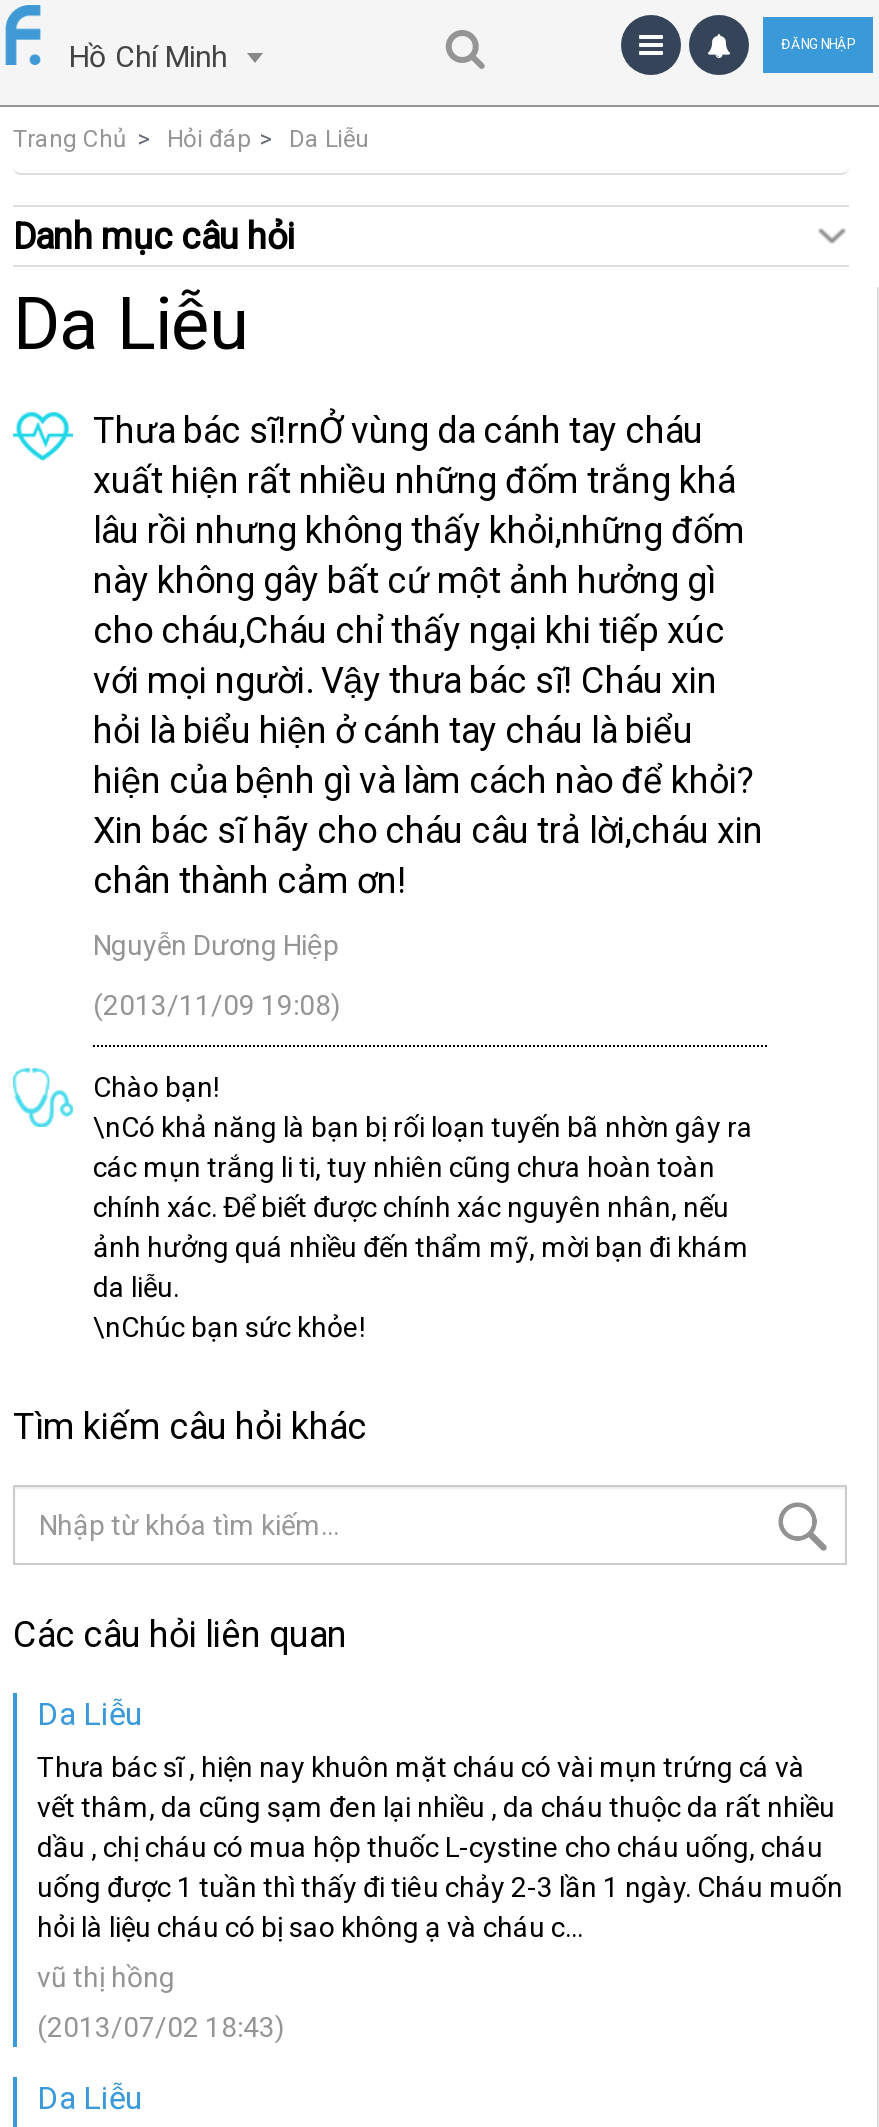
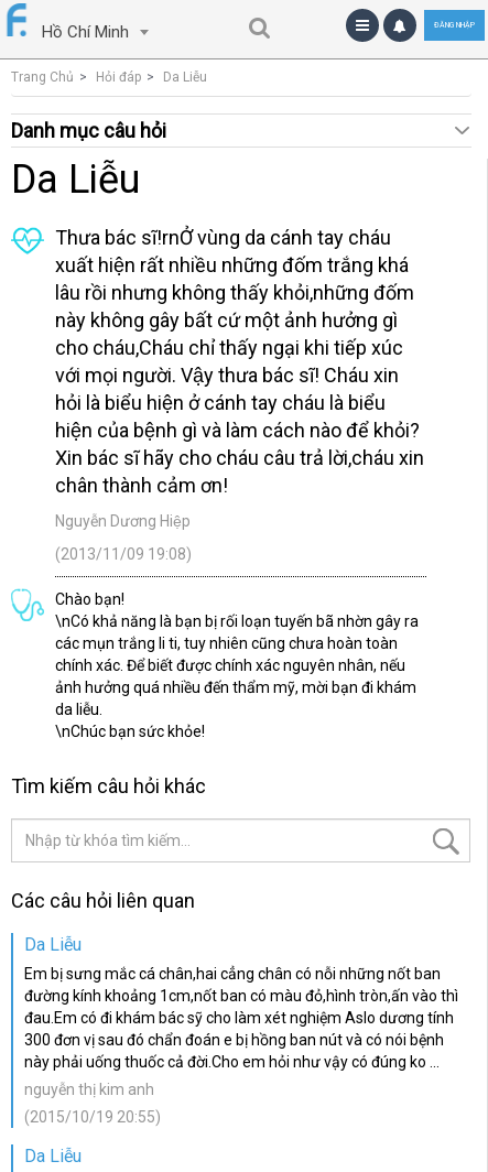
[37,1751,843,1943] Thưa bác sĩ , hiện nay khuôn mặt cháu có vài mụn trứng cá và | vết thâm, da cũng sạm đen lại nhiều , da cháu thuộc da rất nhiều | dầu , chị cháu có mua hộp thuốc L-cystine cho cháu uống, cháu | uống được 1 tuần thì thấy đi tiêu chảy 2-3 lần 1 ngày. Cháu muốn | hỏi là liệu cháu có bị sao không ạ và cháu c... -> [24,965,458,1071] Em bị sưng mắc cá chân,hai cẳng chân có nỗi những nốt ban | đường kính khoảng 1cm,nốt ban có màu đỏ,hình tròn,ấn vào thì | đau.Em có đi khám bác sỹ cho làm xét nghiệm Aslo dương tính | 300 đơn vị sau đó chẩn đoán e bị hồng ban nút và có nói bệnh | này phải uống thuốc cả đời.Cho em hỏi như vậy có đúng ko ...
[37,1961,175,1993] vũ thị hồng -> [24,1081,154,1098] nguyễn thị kim anh
[37,2011,285,2043] (2013/07/02 18:43) -> [24,1108,161,1126] (2015/10/19 20:55)

